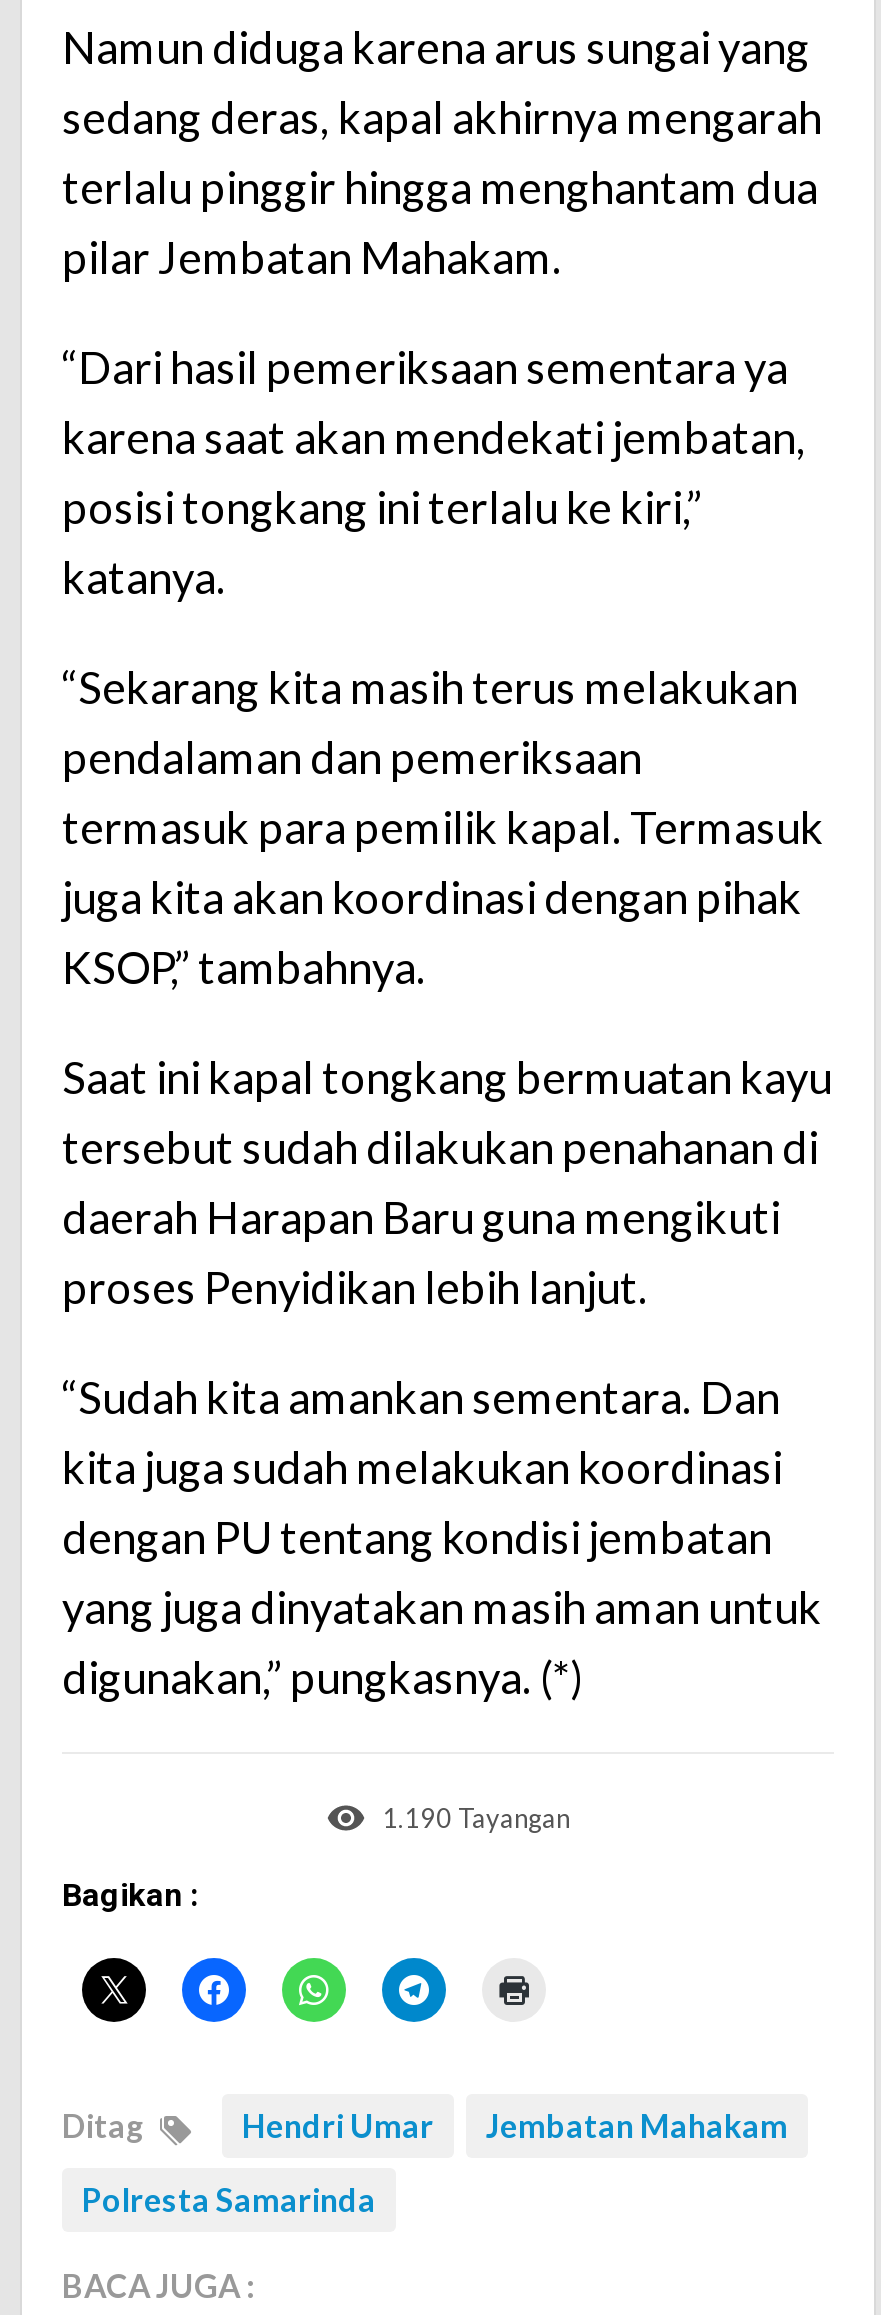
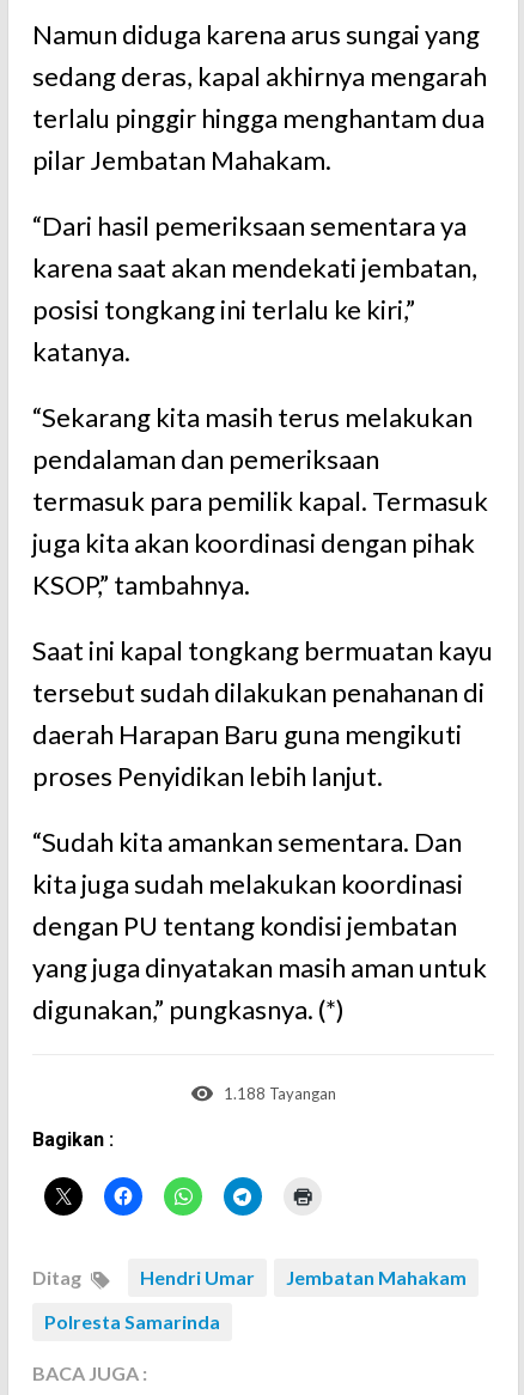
[382,1801,570,1833] 1.190 Tayangan -> [224,1083,336,1102] 1.188 Tayangan

